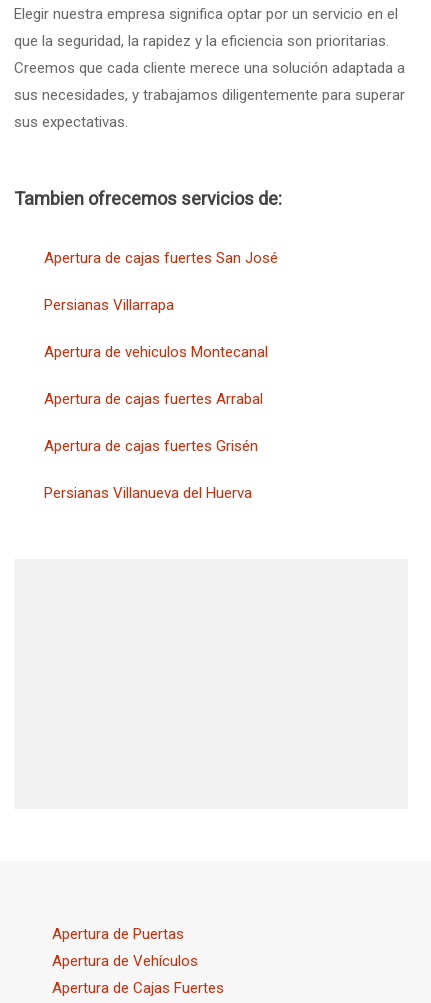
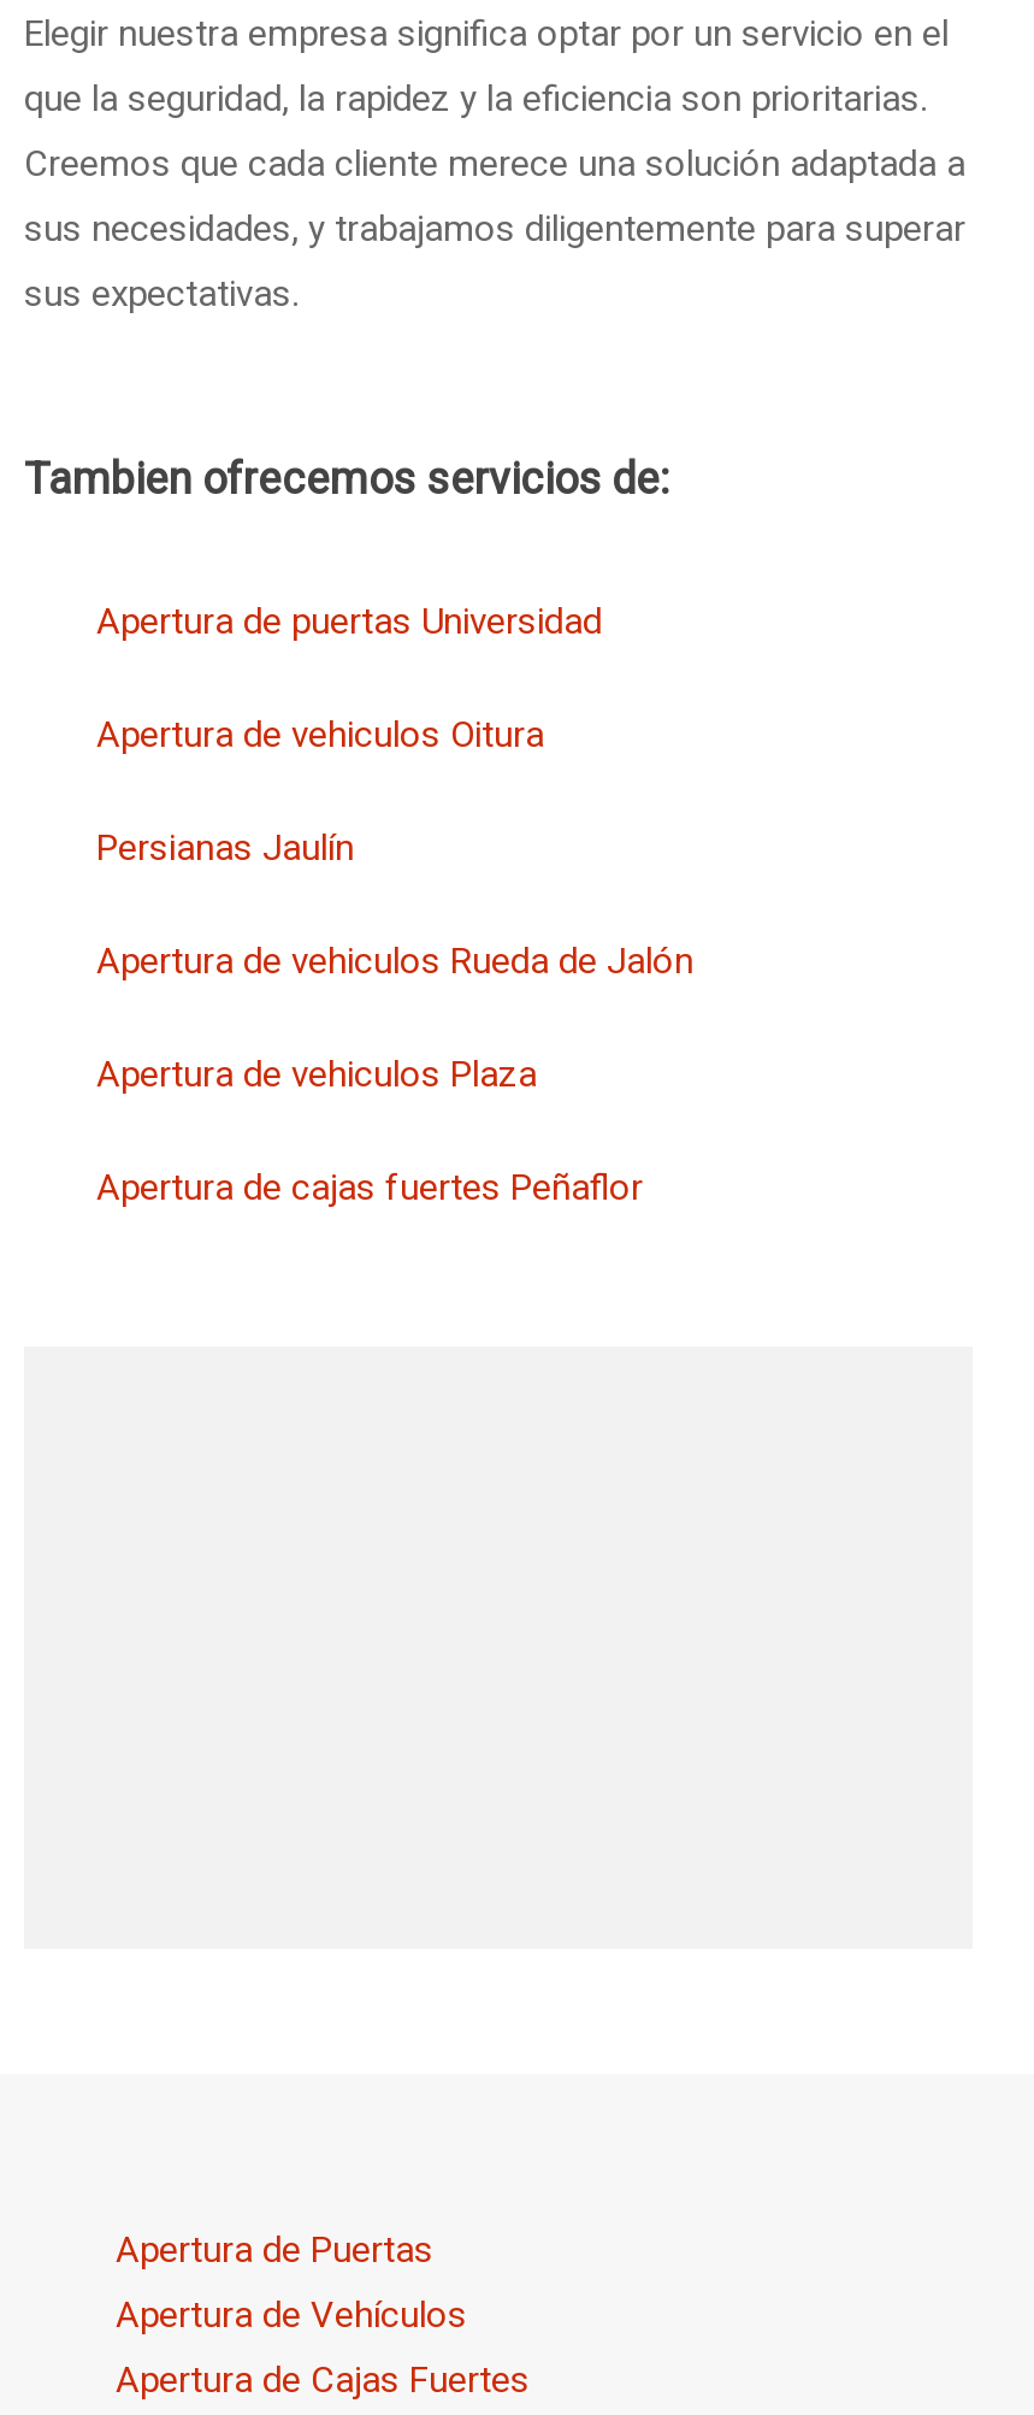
[44,249,278,267] Apertura de cajas fuertes San José -> [96,600,602,643] Apertura de puertas Universidad
[44,296,174,314] Persianas Villarrapa -> [96,713,544,756] Apertura de vehiculos Oitura
[44,343,268,361] Apertura de vehiculos Montecanal -> [96,826,354,869] Persianas Jaulín
[44,390,263,408] Apertura de cajas fuertes Arrabal -> [96,939,693,983] Apertura de vehiculos Rueda de Jalón
[44,437,258,455] Apertura de cajas fuertes Grisén -> [96,1052,537,1096] Apertura de vehiculos Plaza
[44,484,252,502] Persianas Villanueva del Huerva -> [96,1166,643,1209] Apertura de cajas fuertes Peñaflor

